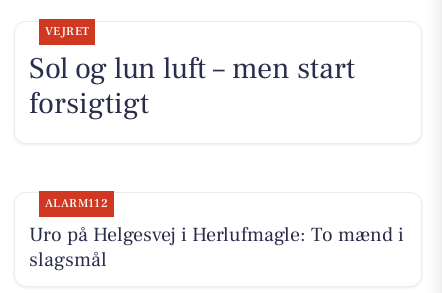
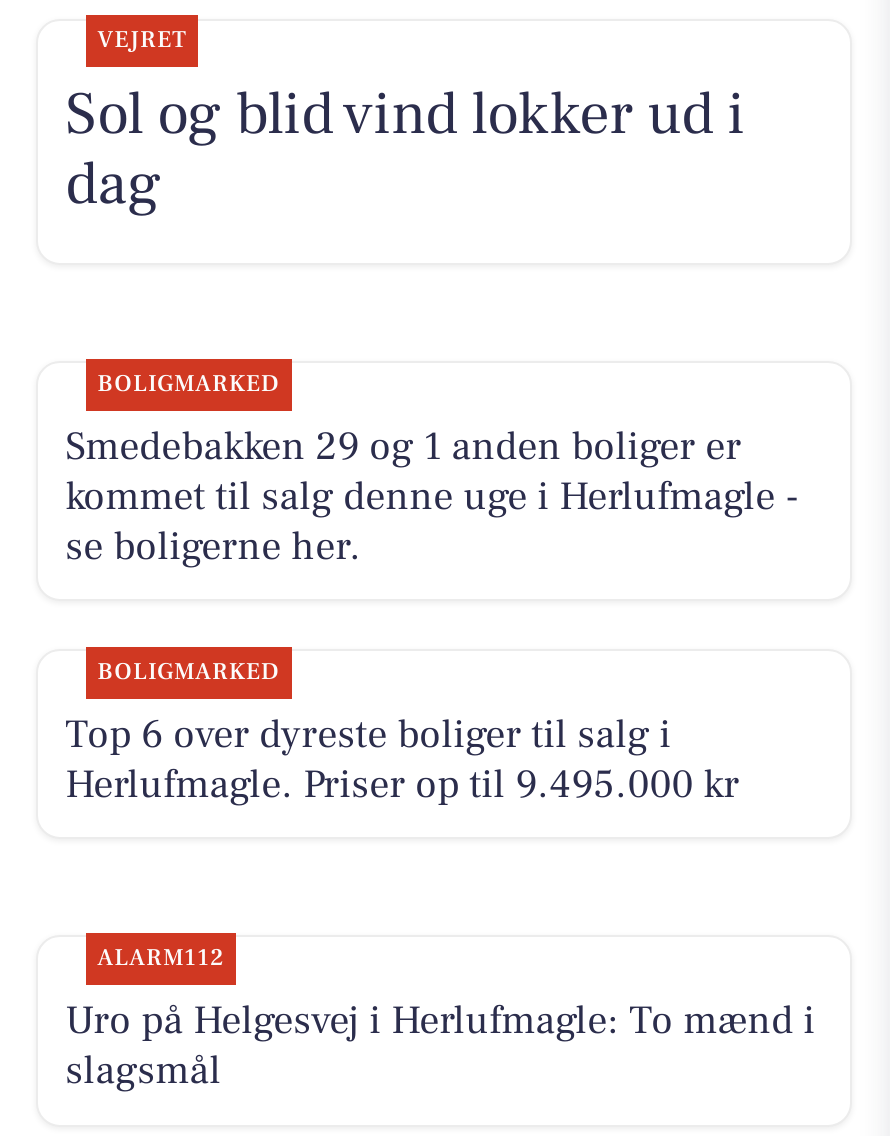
[29,49,355,123] Sol og lun luft – men start | forsigtigt -> [65,76,799,811] Sol og blid vind lokker ud i | dag | BOLIGMARKED | Smedebakken 29 og 1 anden boliger er | kommet til salg denne uge i Herlufmagle - | se boligerne her. | BOLIGMARKED | Top 6 over dyreste boliger til salg i | Herlufmagle. Priser op til 9.495.000 kr

